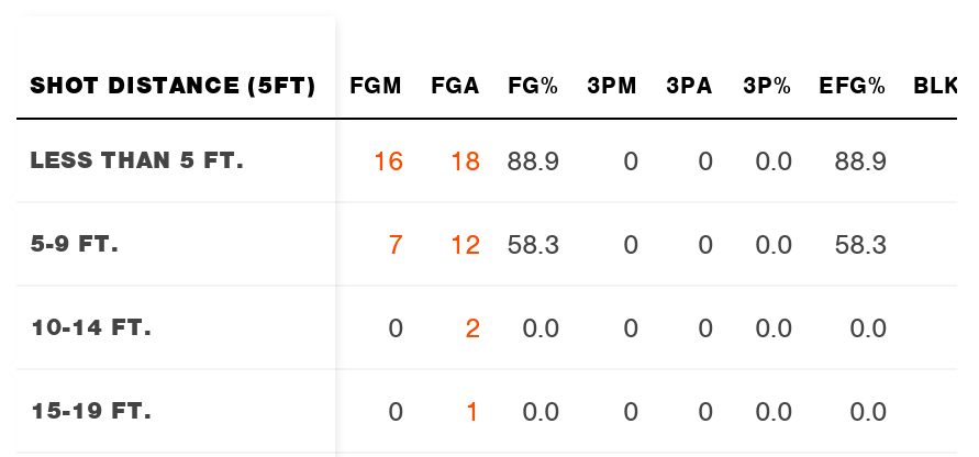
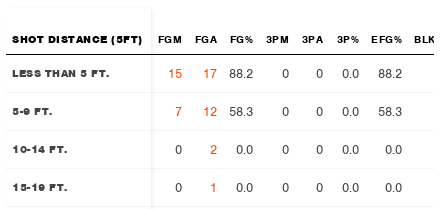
[372,142,403,179] 16 -> [168,65,182,82] 15
[449,142,480,179] 18 -> [203,65,217,82] 17
[507,142,559,179] 88.9 -> [229,65,253,82] 88.2
[834,142,887,179] 88.9 -> [378,65,402,82] 88.2

